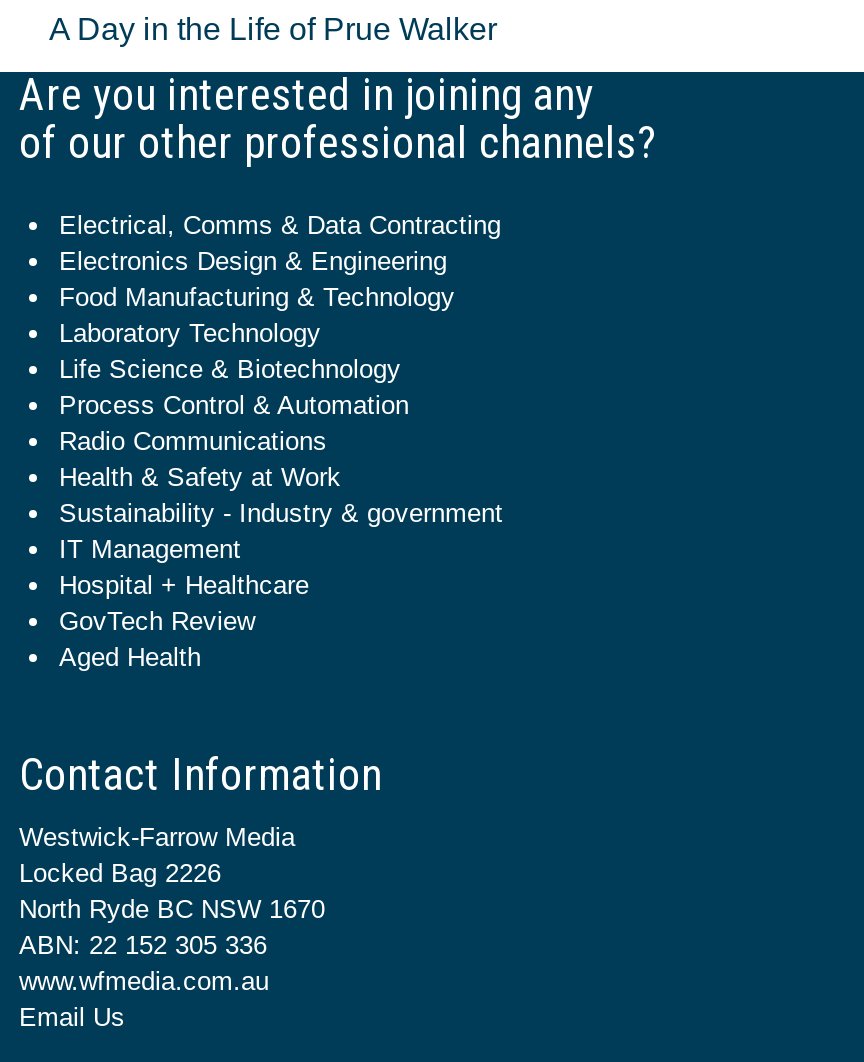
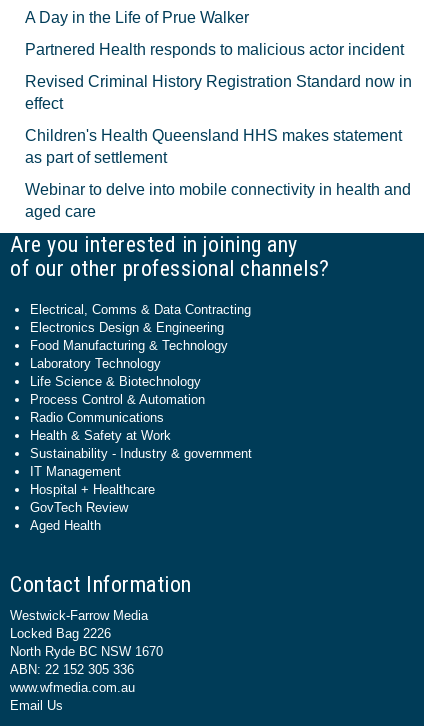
none -> [25,41,412,220] Partnered Health responds to malicious actor incident | Revised Criminal History Registration Standard now in | effect | Children's Health Queensland HHS makes statement | as part of settlement | Webinar to delve into mobile connectivity in health and | aged care

